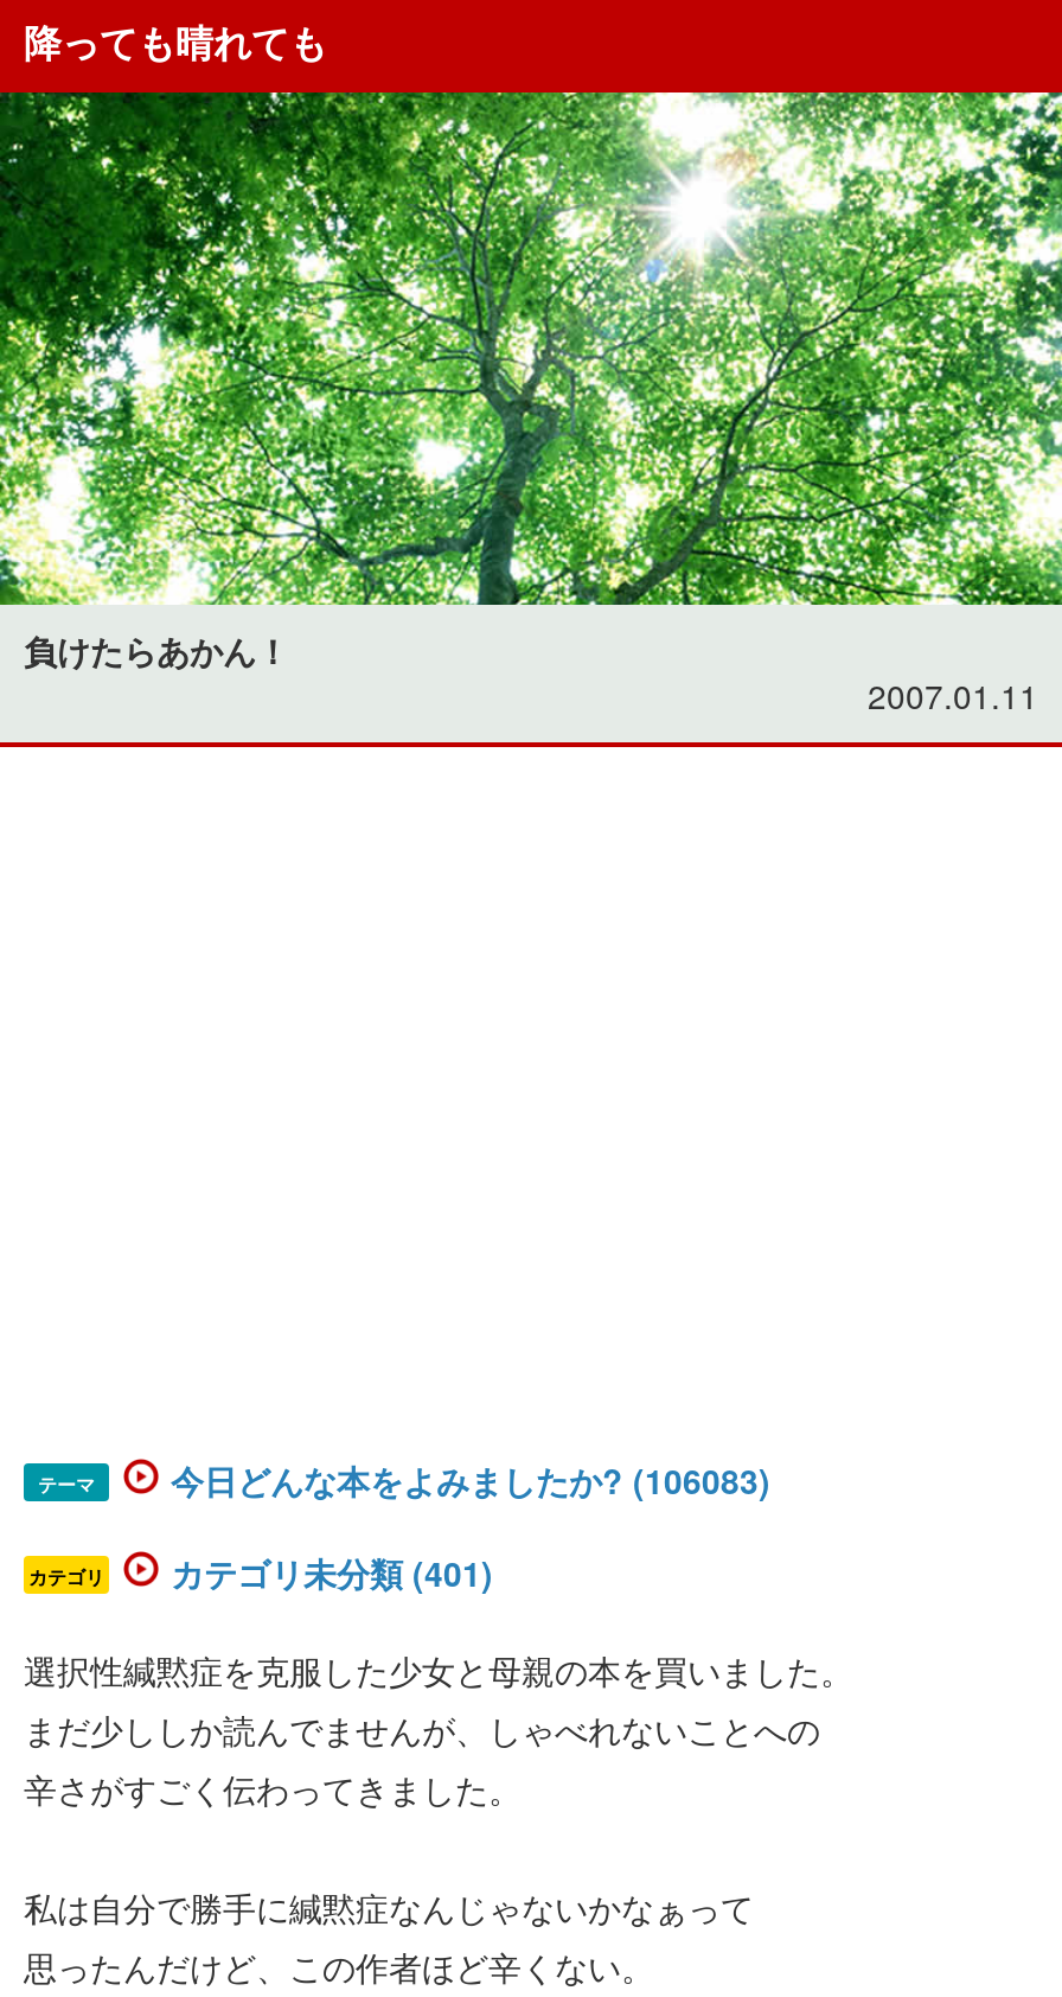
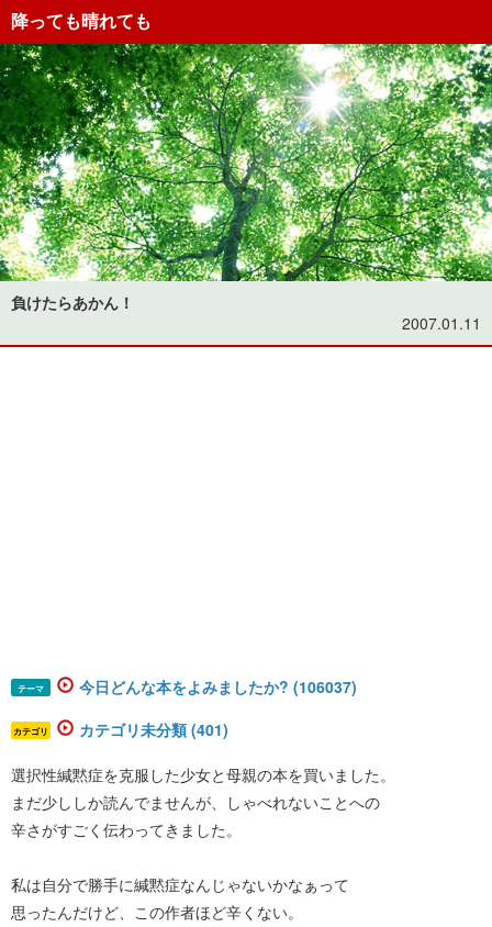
[171,1456,770,1503] 今日どんな本をよみましたか? (106083) -> [79,675,357,697] 今日どんな本をよみましたか? (106037)

